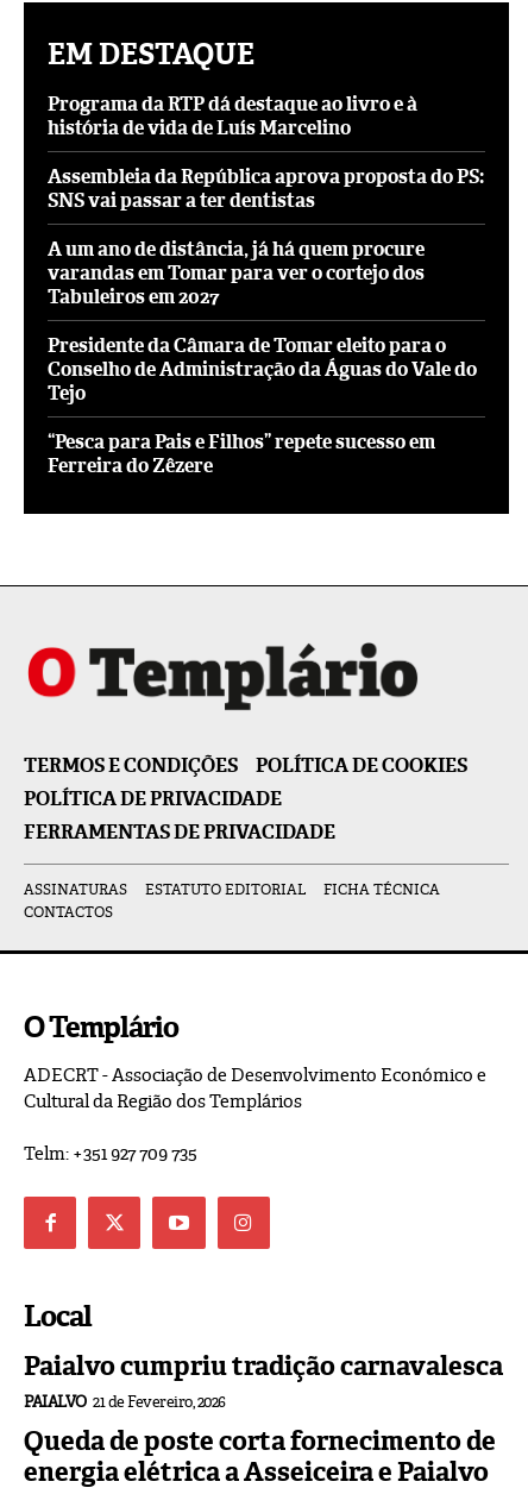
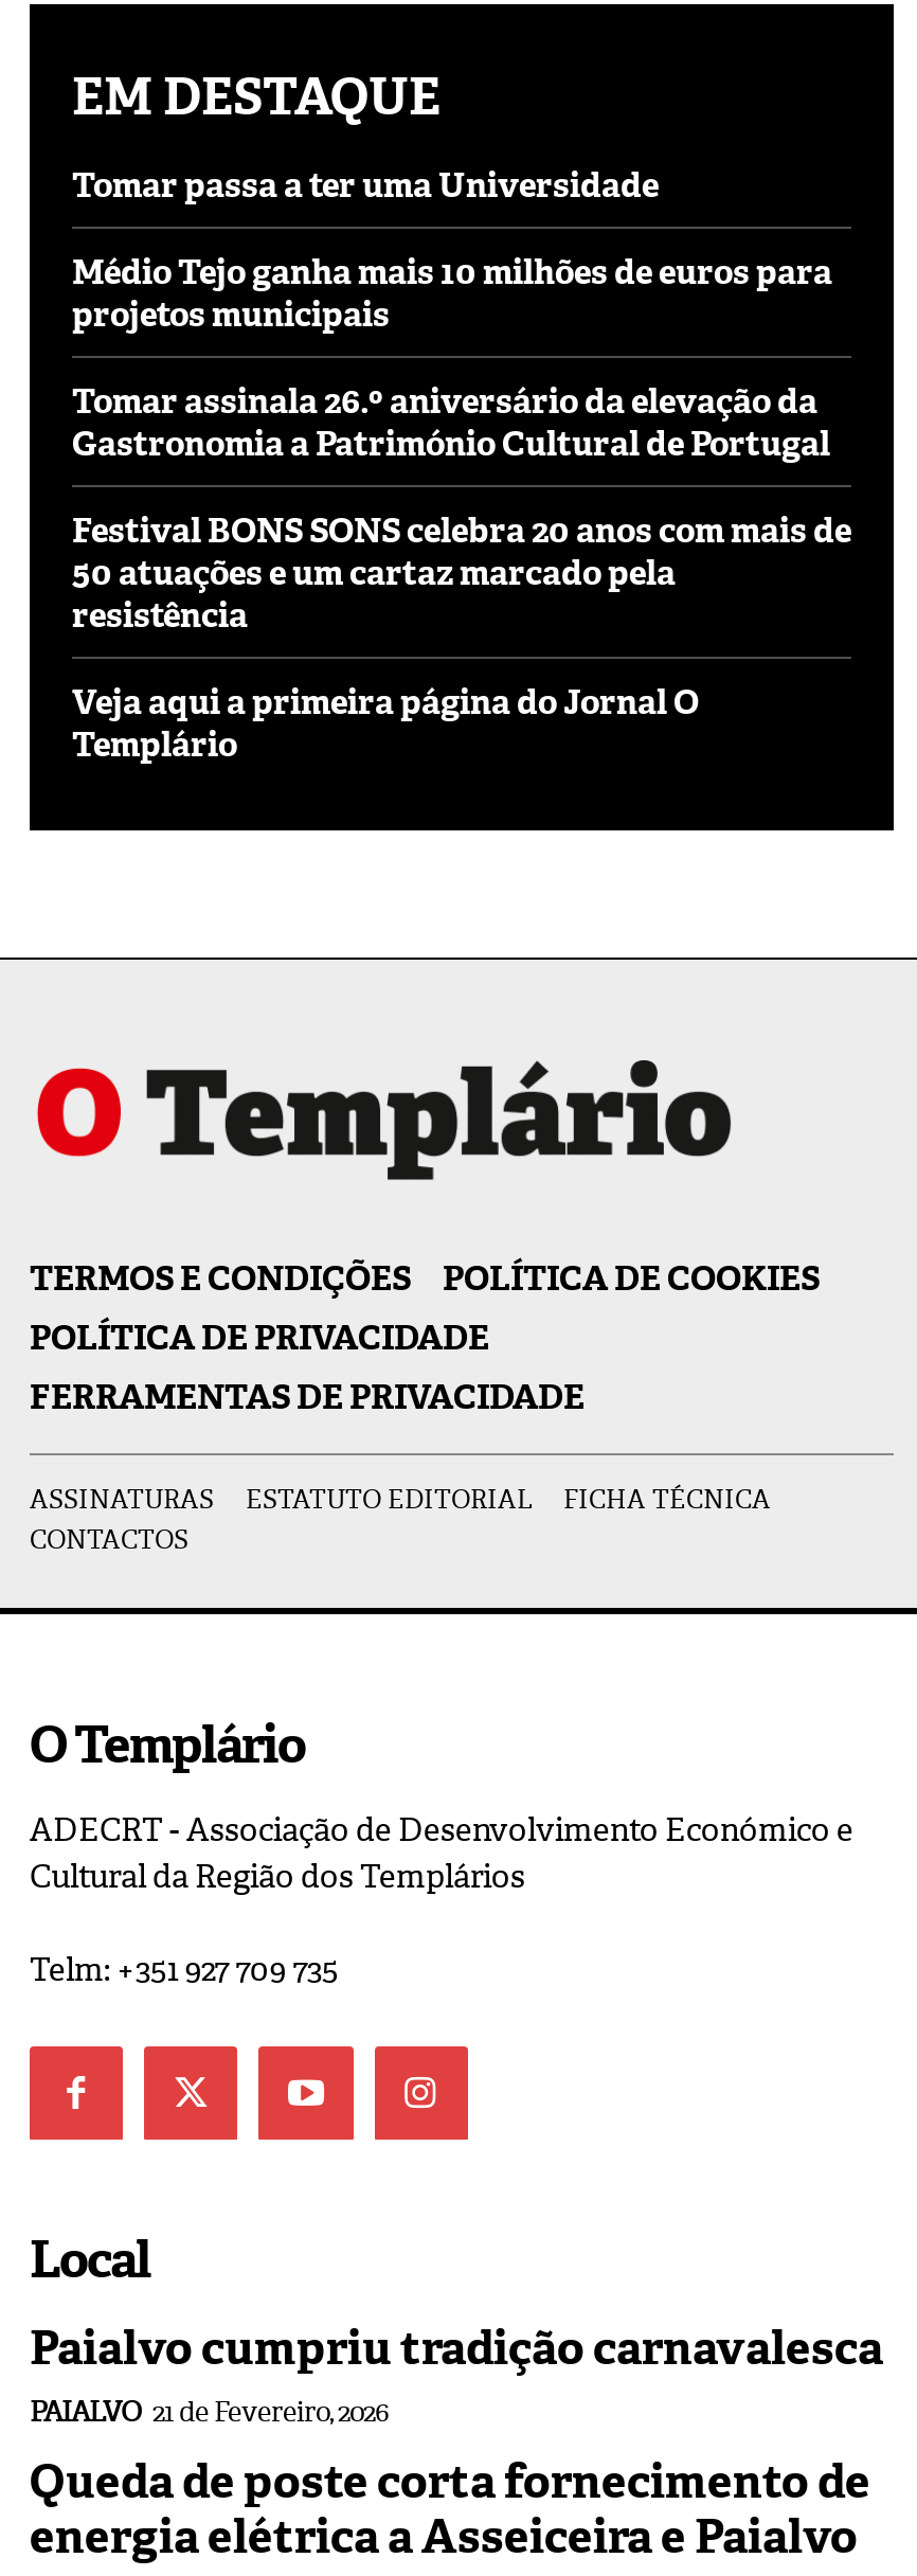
[48,92,417,141] Programa da RTP dá destaque ao livro e à | história de vida de Luís Marcelino -> [72,164,659,208] Tomar passa a ter uma Universidade
[48,164,484,213] Assembleia da República aprova proposta do PS: | SNS vai passar a ter dentistas -> [72,250,832,337] Médio Tejo ganha mais 10 milhões de euros para | projetos municipais
[48,237,425,310] A um ano de distância, já há quem procure | varandas em Tomar para ver o cortejo dos | Tabuleiros em 2027 -> [72,380,830,466] Tomar assinala 26.º aniversário da elevação da | Gastronomia a Património Cultural de Portugal
[48,333,477,406] Presidente da Câmara de Tomar eleito para o | Conselho de Administração da Águas do Vale do | Tejo -> [72,509,851,638] Festival BONS SONS celebra 20 anos com mais de | 50 atuações e um cartaz marcado pela | resistência
[48,430,435,478] “Pesca para Pais e Filhos” repete sucesso em | Ferreira do Zêzere -> [72,680,699,767] Veja aqui a primeira página do Jornal O | Templário

